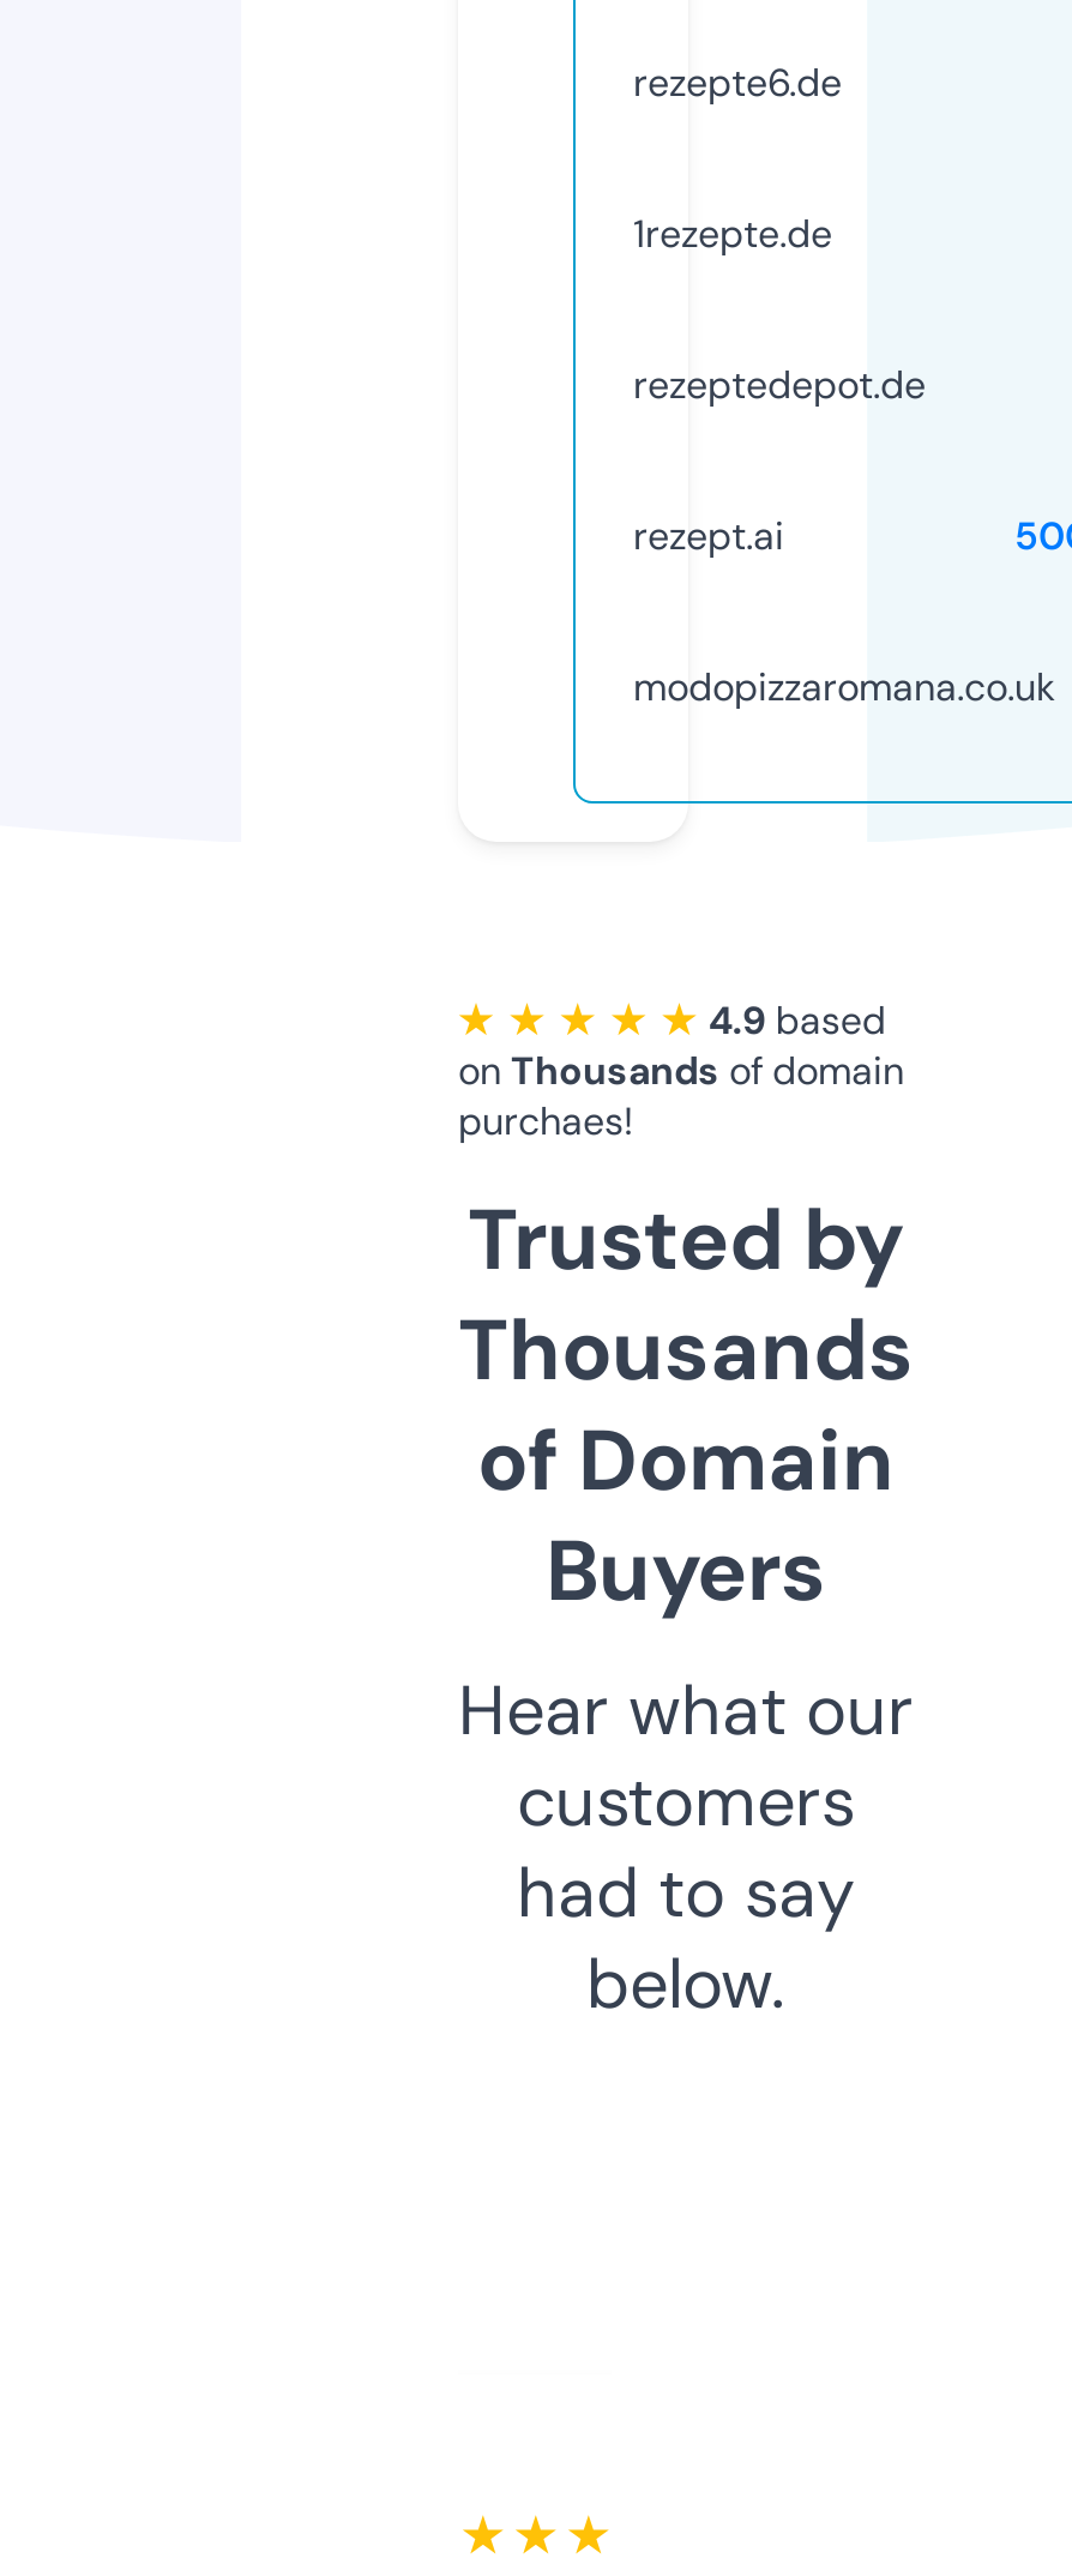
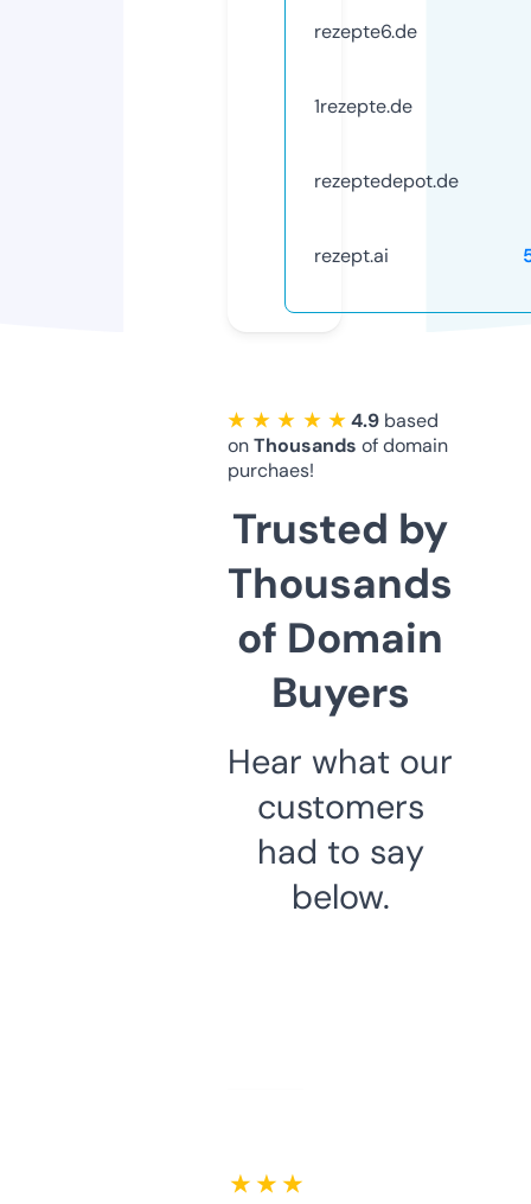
[633,662,1055,712] modopizzaromana.co.uk -> none

